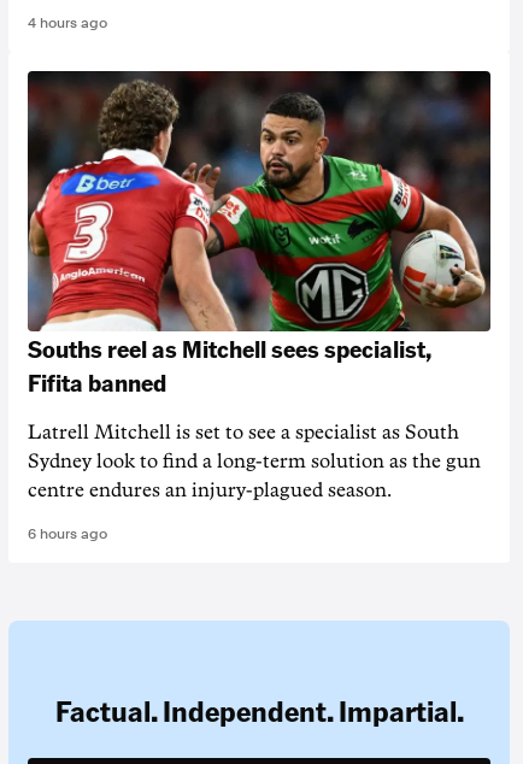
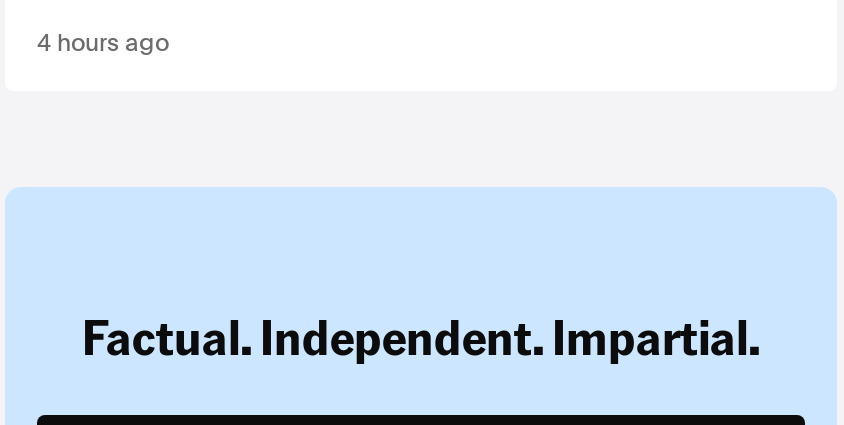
[27,70,492,542] [image] | Souths reel as Mitchell sees specialist, | Fifita banned | Latrell Mitchell is set to see a specialist as South | Sydney look to find a long-term solution as the gun | centre endures an injury-plagued season. | 6 hours ago -> none

